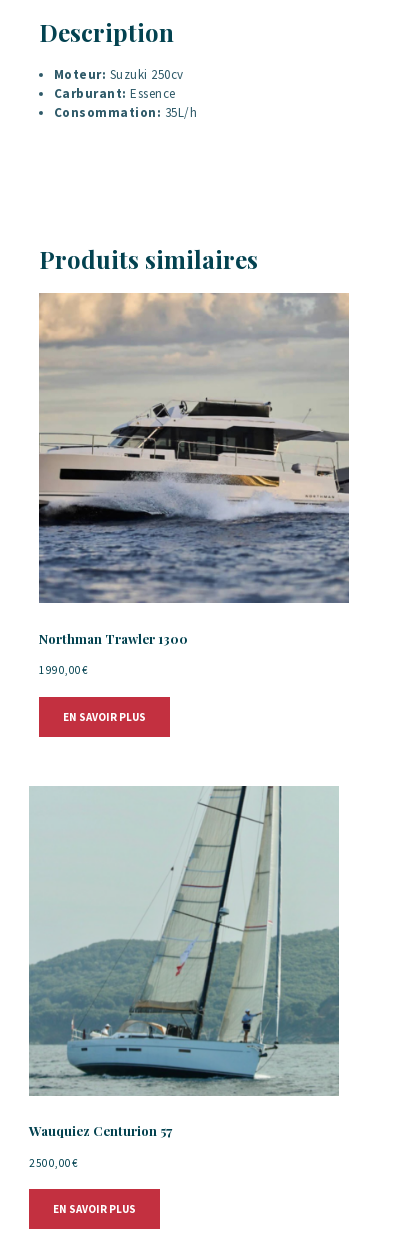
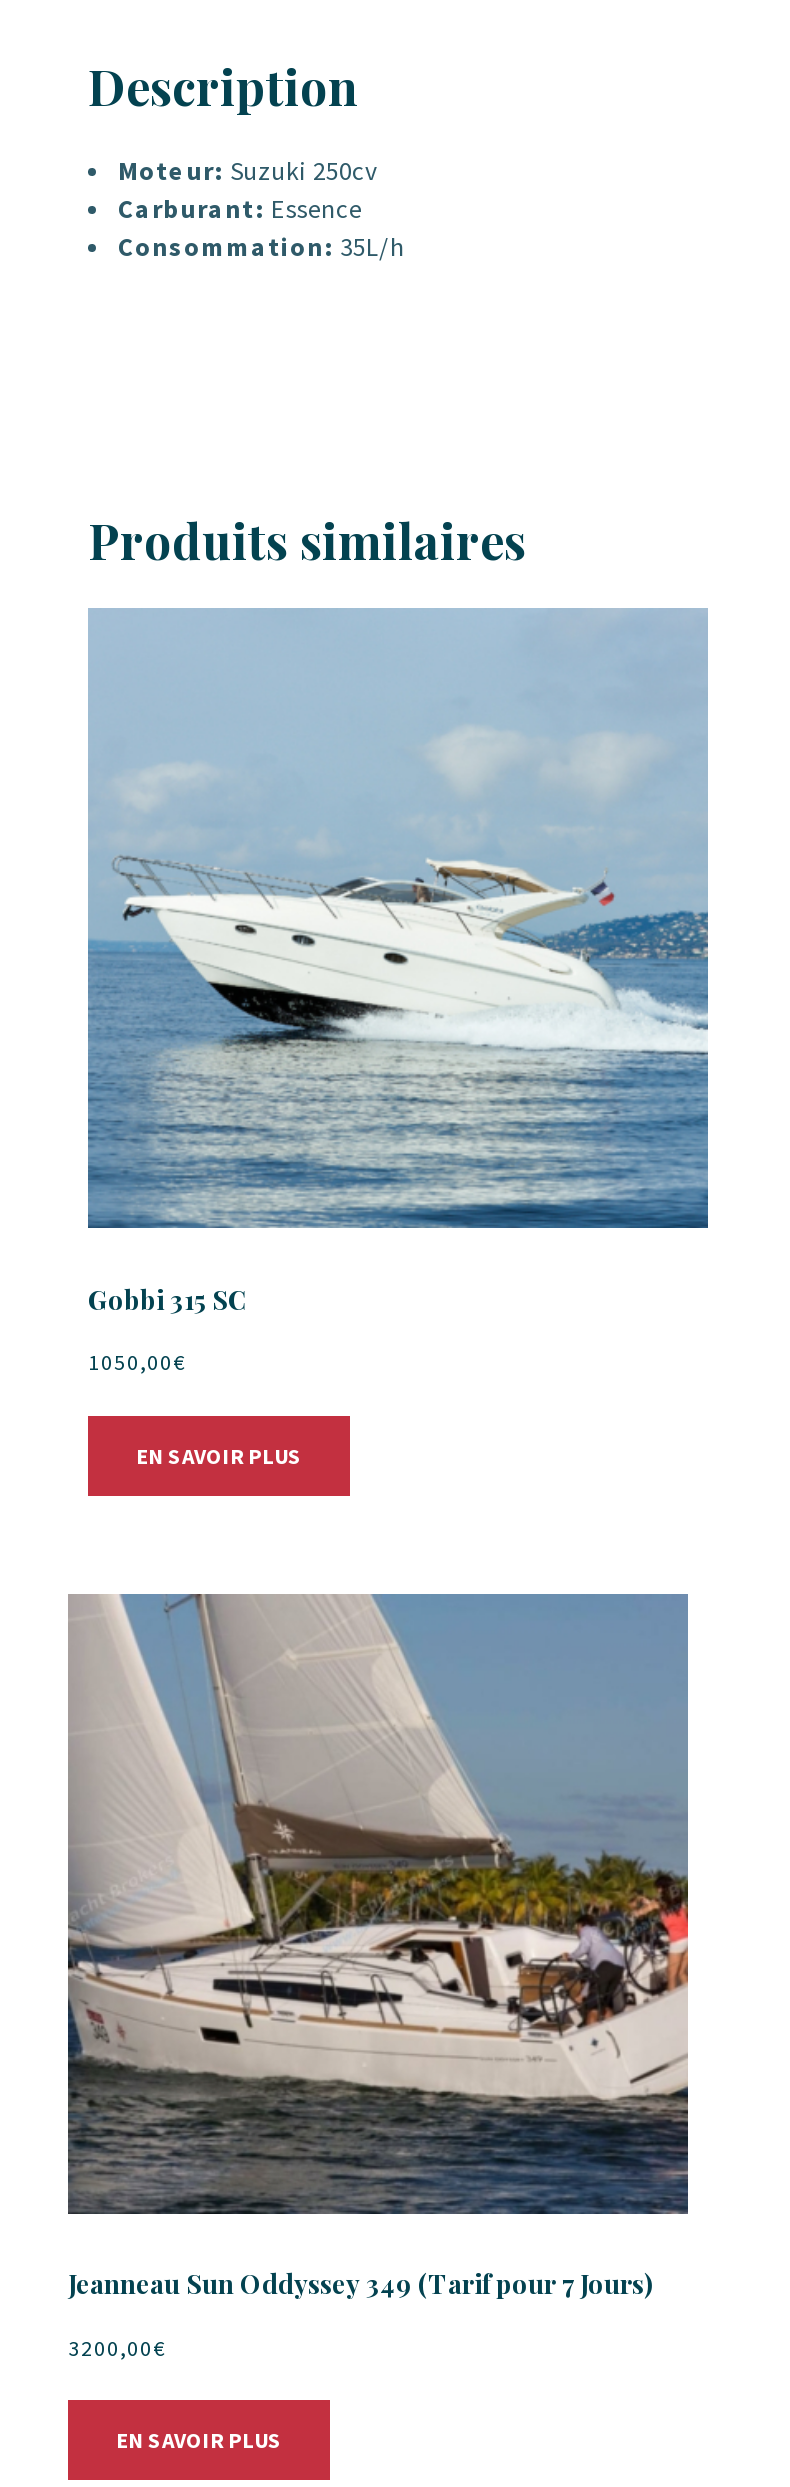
[38,293,350,647] [image] | Northman Trawler 1300 -> [86,606,710,1316] [image] | Gobbi 315 SC
[39,663,88,677] 1990,00€ -> [88,1349,186,1377] 1050,00€
[29,785,340,1139] [image] | Wauquiez Centurion 57 -> [66,1592,690,2301] [image] | Jeanneau Sun Oddyssey 349 (Tarif pour 7 Jours)
[29,1156,78,1170] 2500,00€ -> [68,2334,166,2362] 3200,00€

